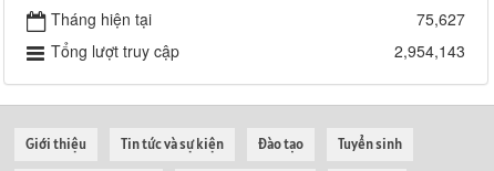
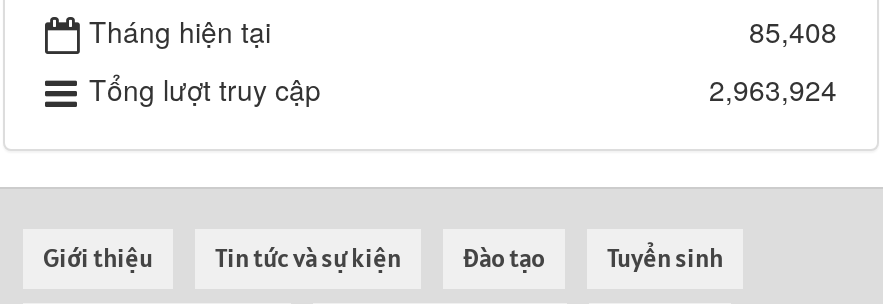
[416,8,465,30] 75,627 -> [749,12,837,52] 85,408
[394,40,465,62] 2,954,143 -> [709,70,837,110] 2,963,924

